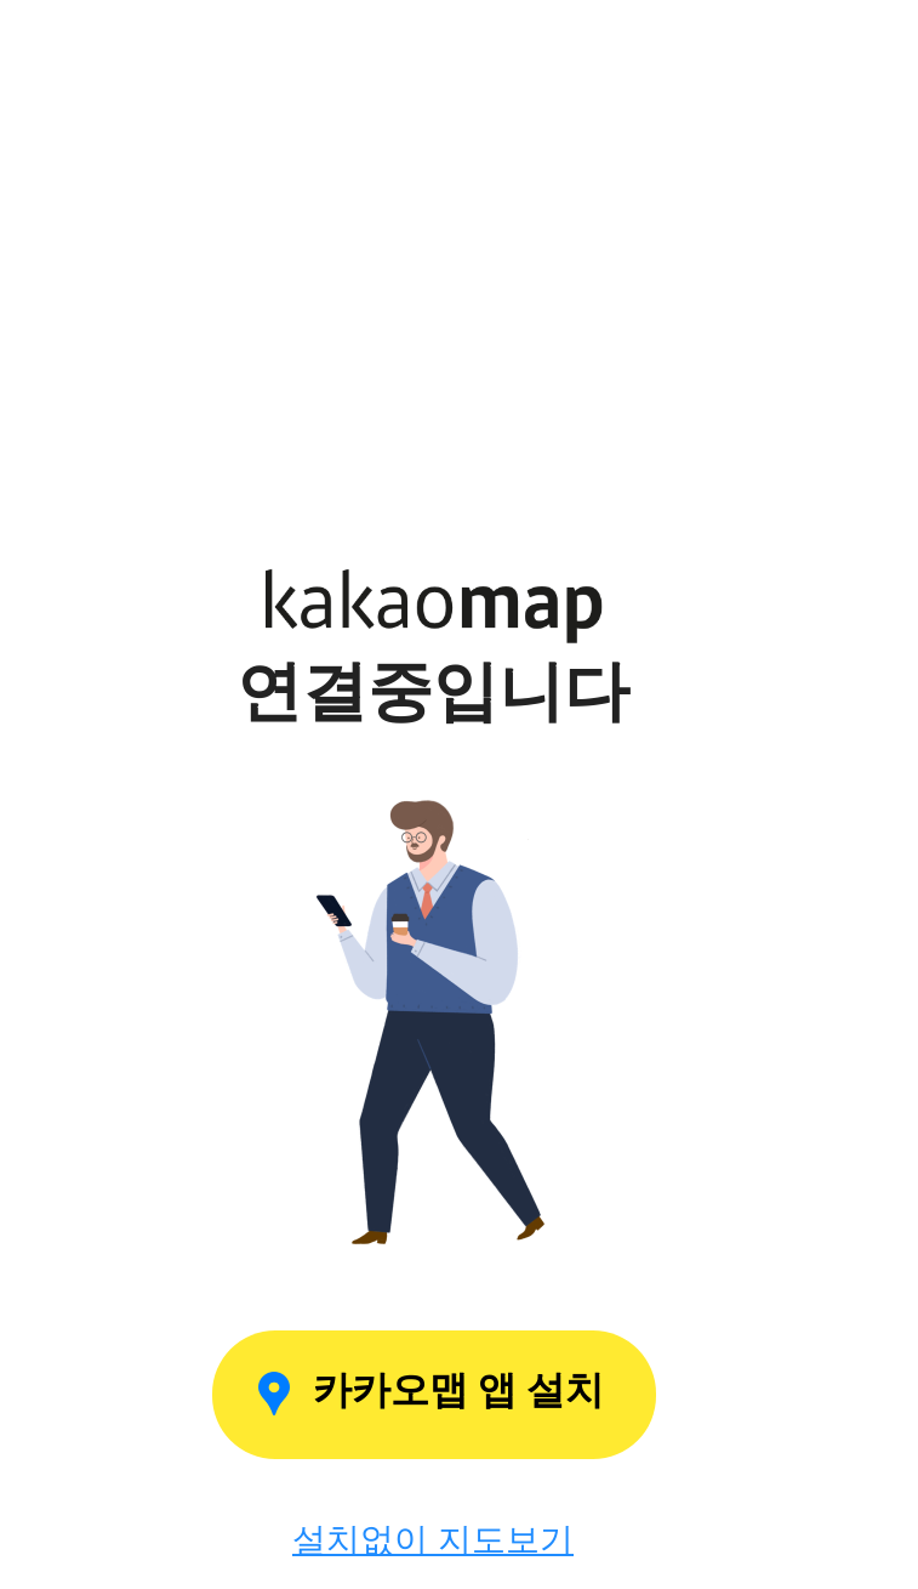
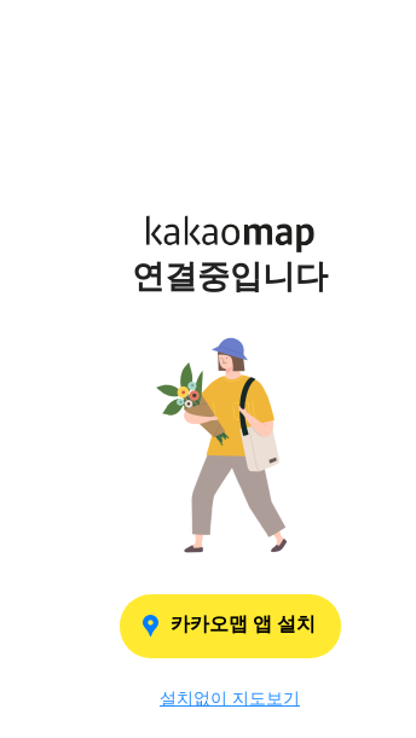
[287,799,542,1245] [image] -> [156,331,287,553] [image]

